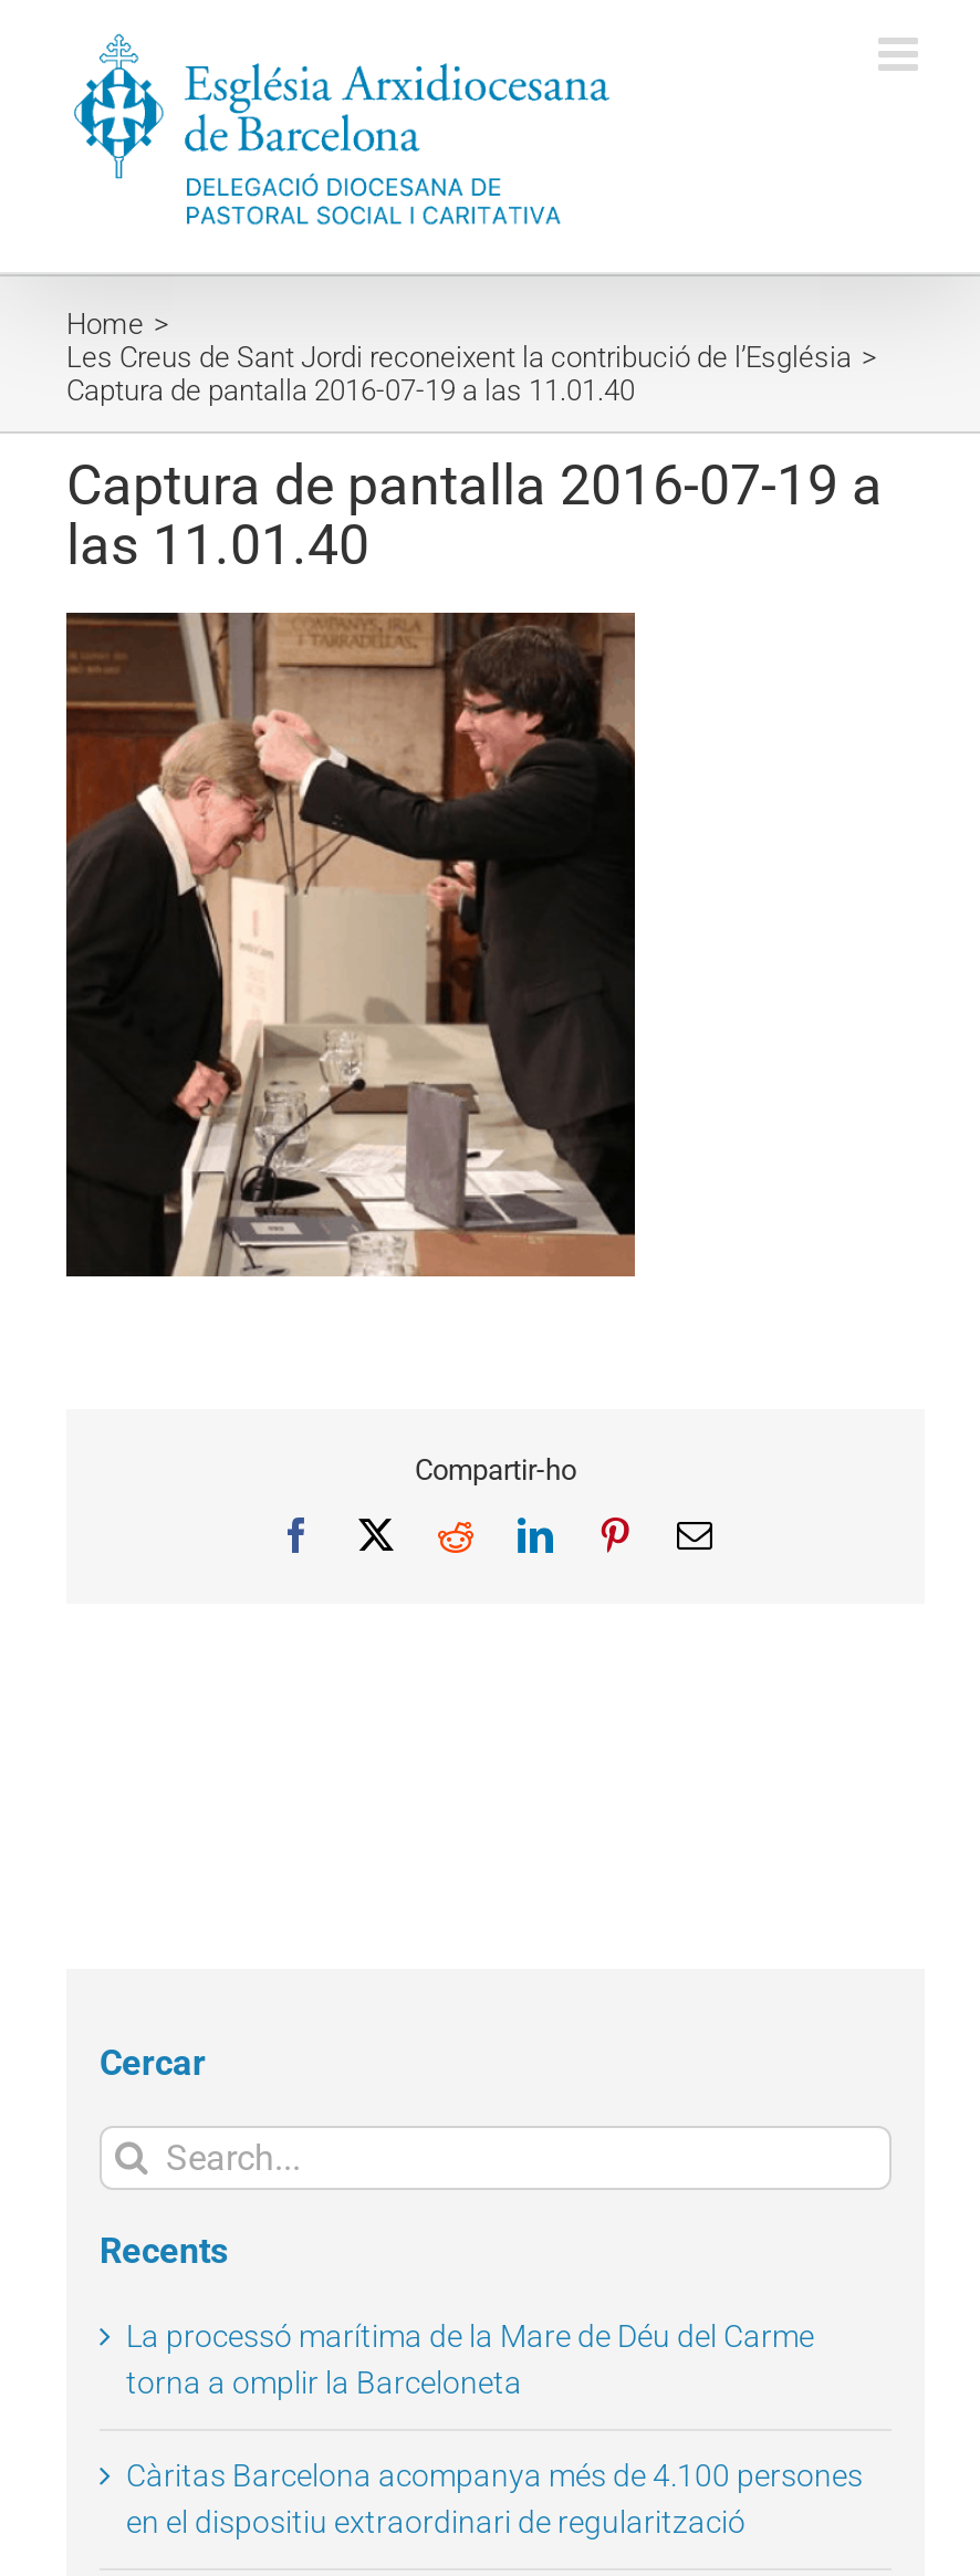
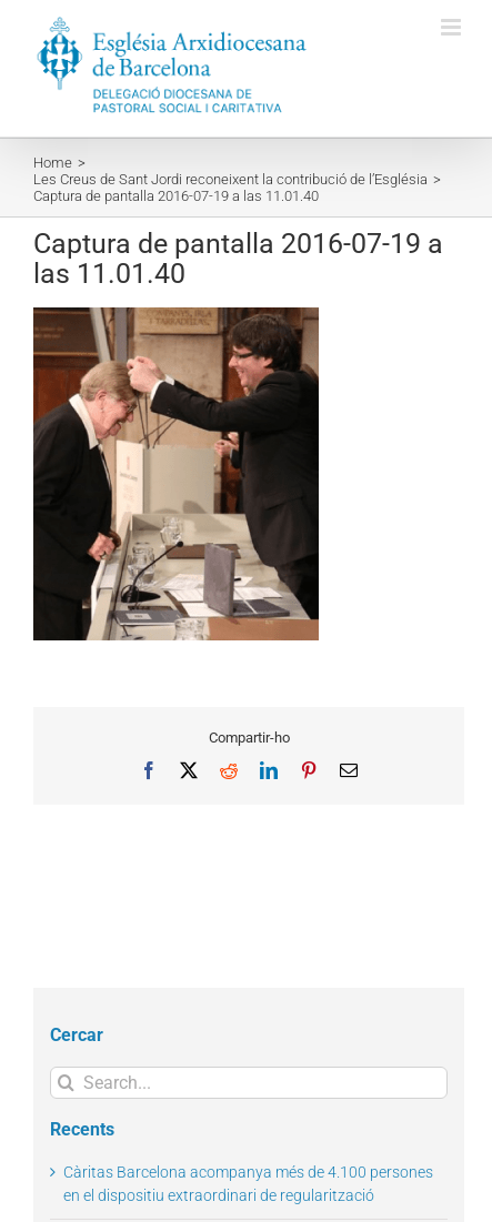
[126,2319,814,2401] La processó marítima de la Mare de Déu del Carme | torna a omplir la Barceloneta -> none

